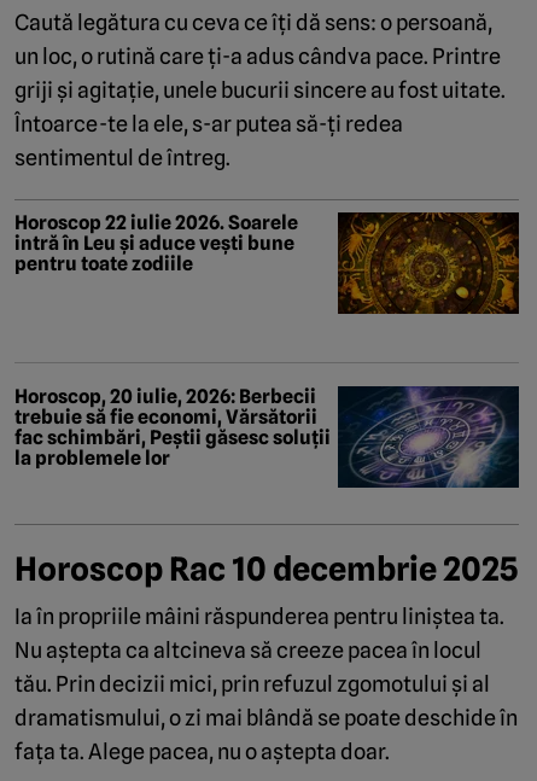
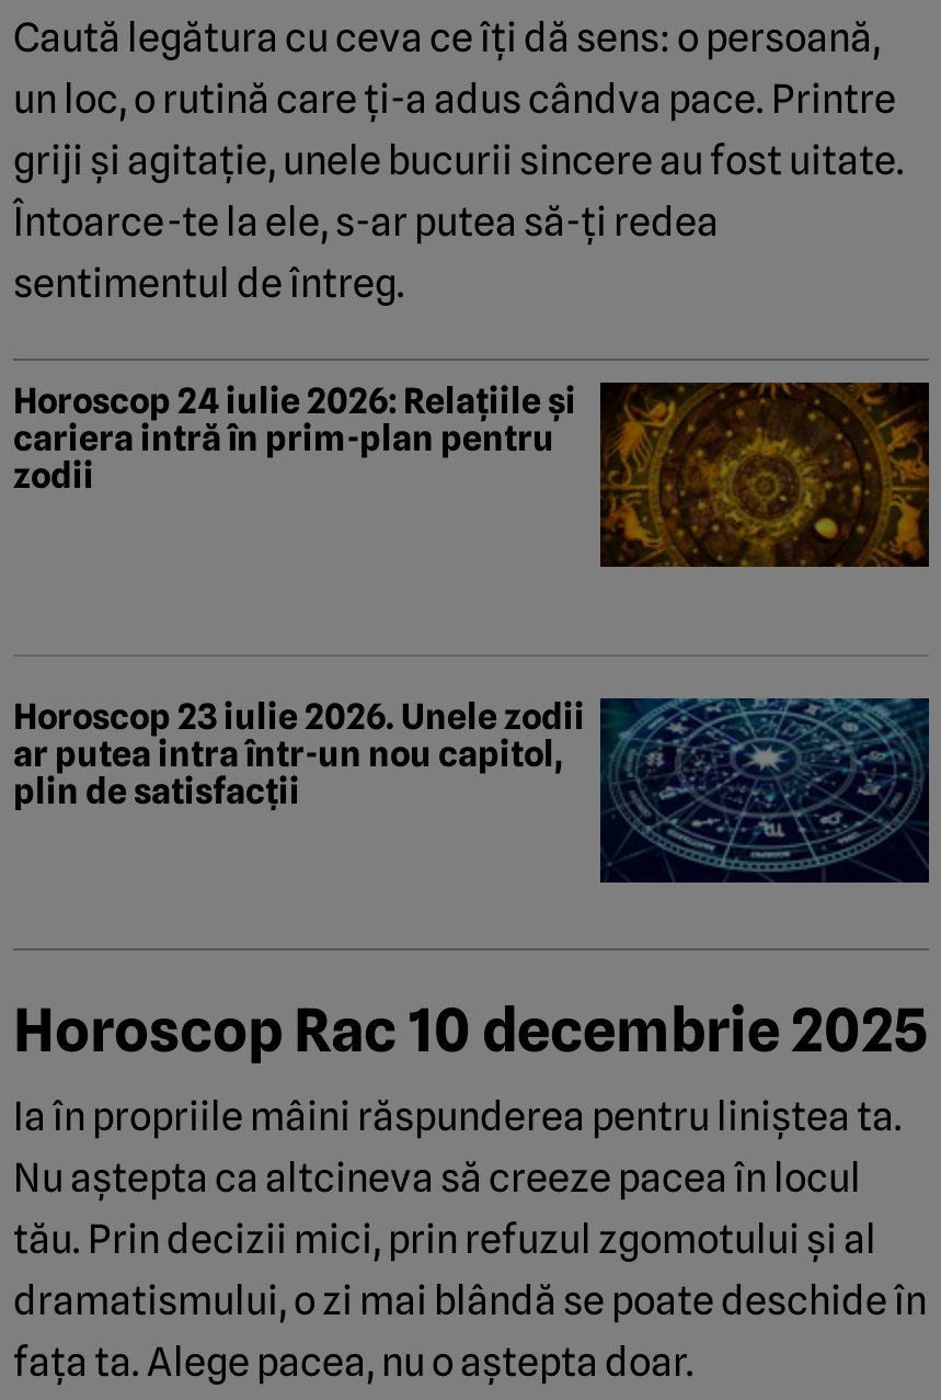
[14,211,298,275] Horoscop 22 iulie 2026. Soarele | intră în Leu și aduce vești bune | pentru toate zodiile -> [13,380,576,496] Horoscop 24 iulie 2026: Relațiile și | cariera intră în prim-plan pentru | zodii
[14,385,519,489] [image] | Horoscop, 20 iulie, 2026: Berbecii | trebuie să fie economi, Vărsătorii | fac schimbări, Peștii găsesc soluții | la problemele lor -> [13,696,929,885] [image] | Horoscop 23 iulie 2026. Unele zodii | ar putea intra într-un nou capitol, | plin de satisfacții

